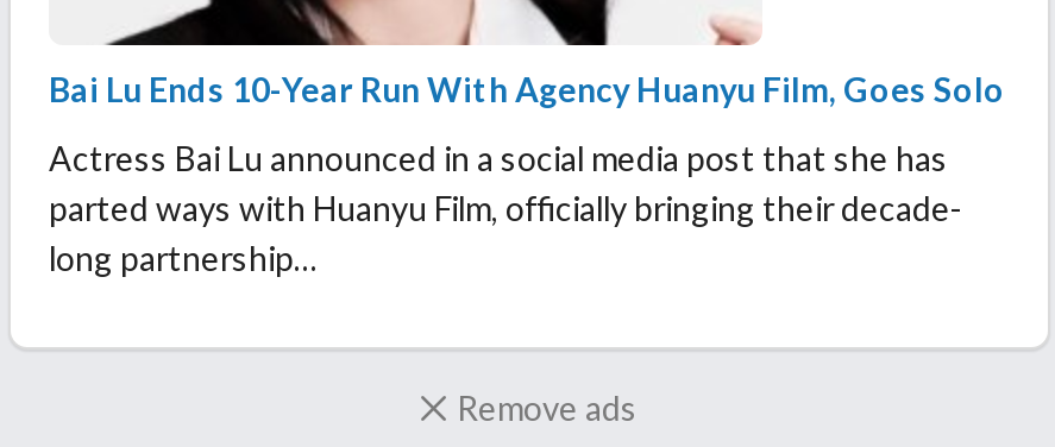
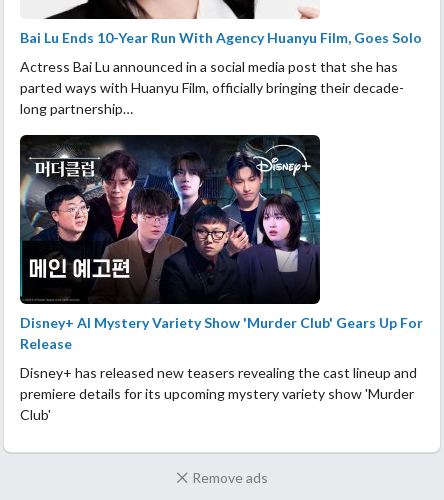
none -> [19,134,423,423] [image] | Disney+ AI Mystery Variety Show 'Murder Club' Gears Up For | Release | Disney+ has released new teasers revealing the cast lineup and | premiere details for its upcoming mystery variety show 'Murder | Club'

